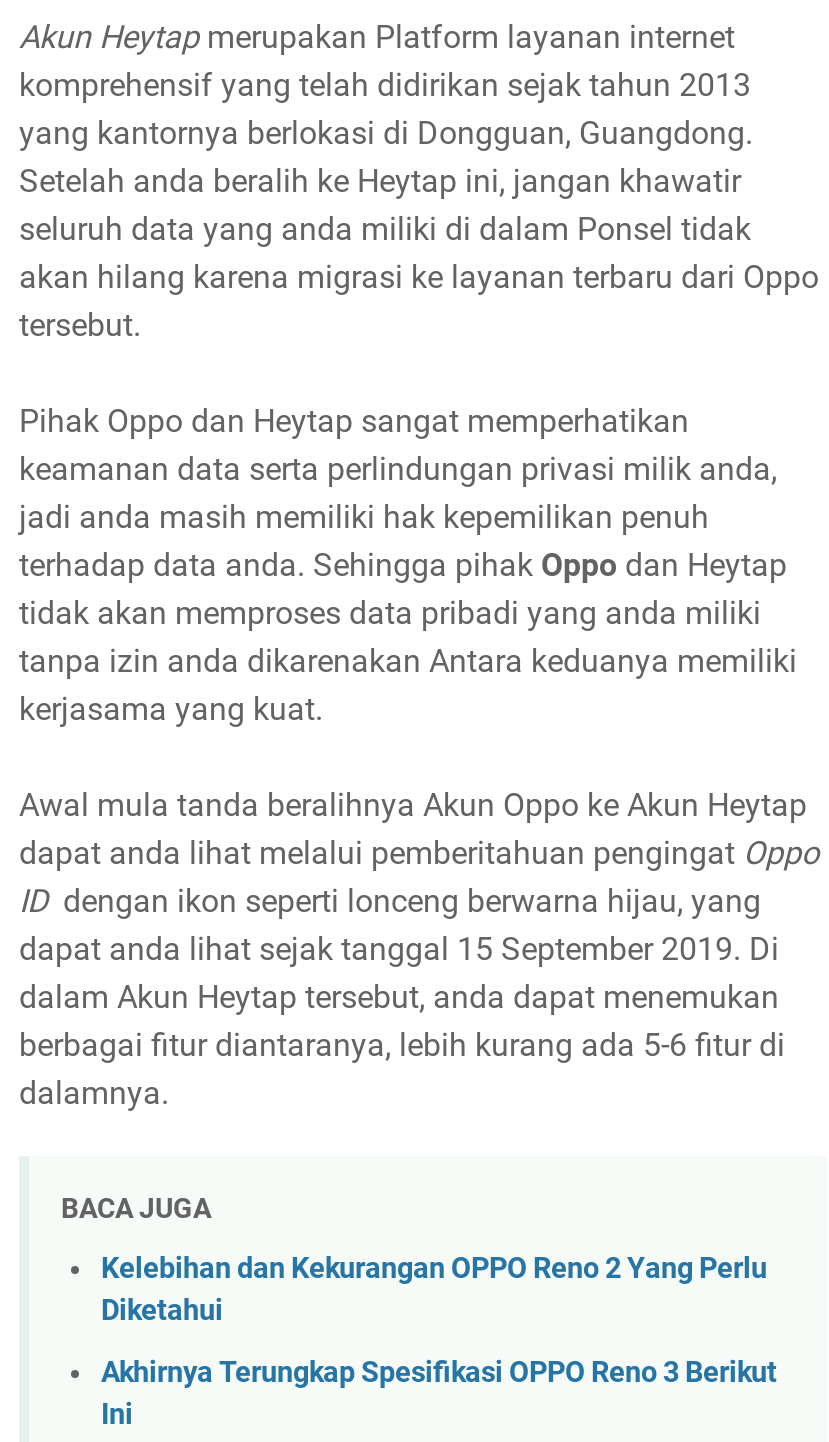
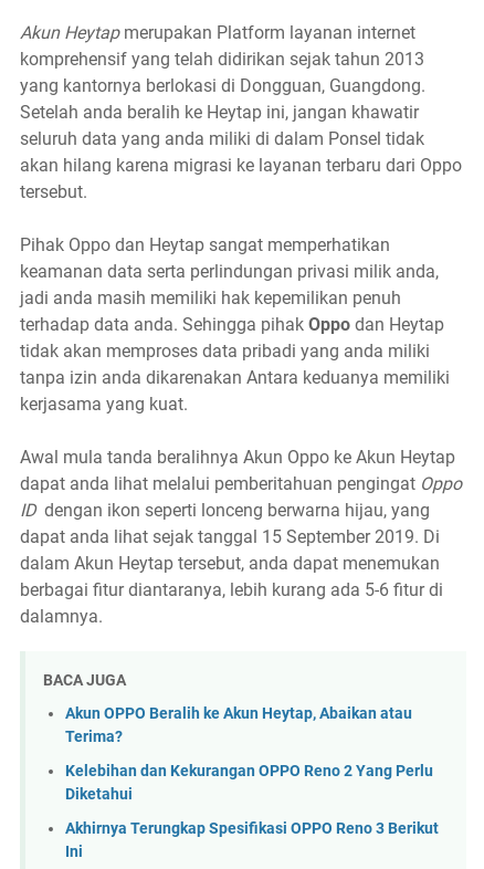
none -> [65,705,412,747] Akun OPPO Beralih ke Akun Heytap, Abaikan atau | Terima?

